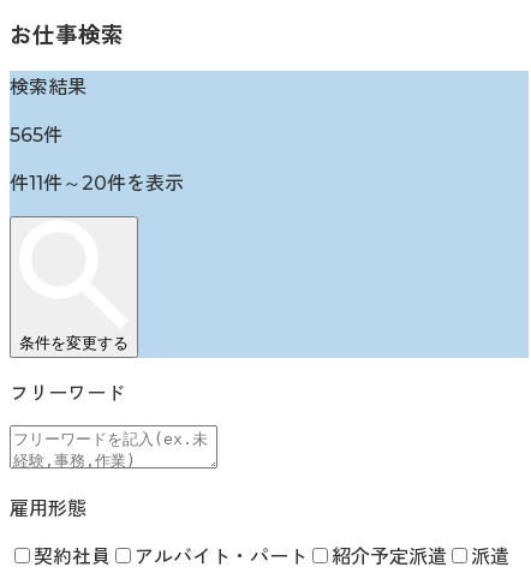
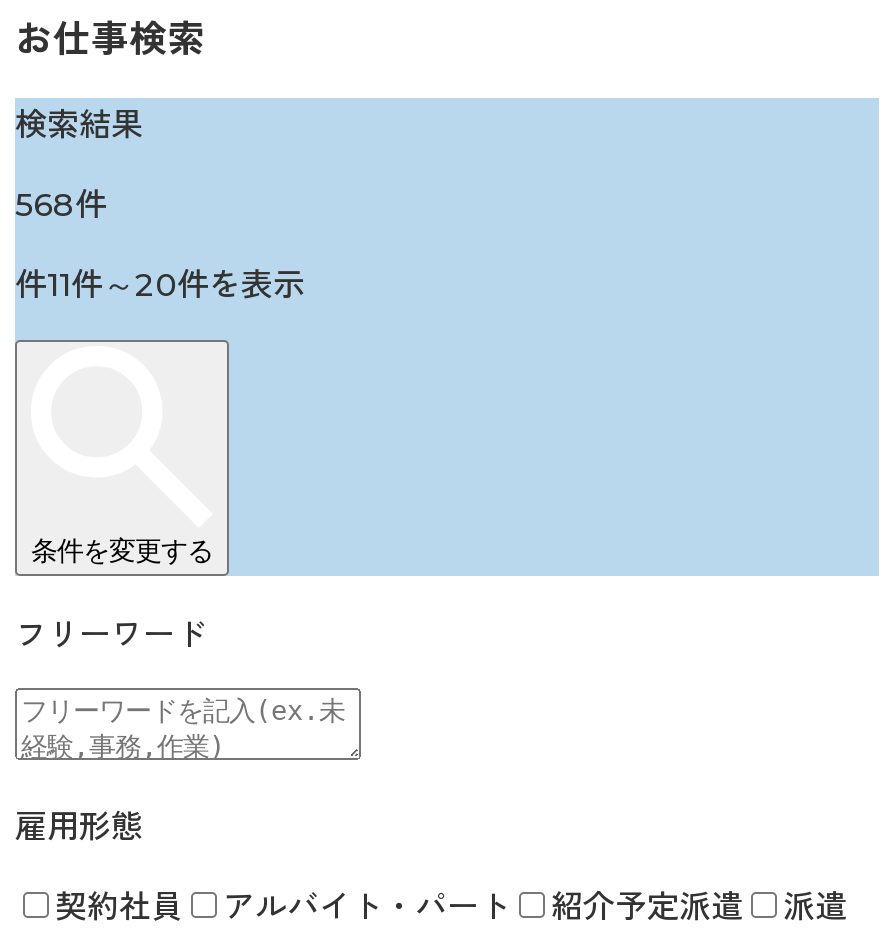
[10,124,62,147] 565件 -> [15,186,107,224] 568件

